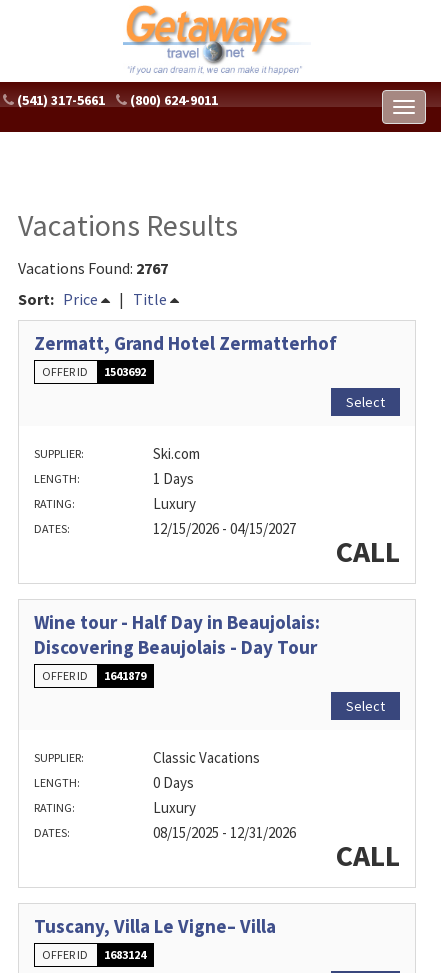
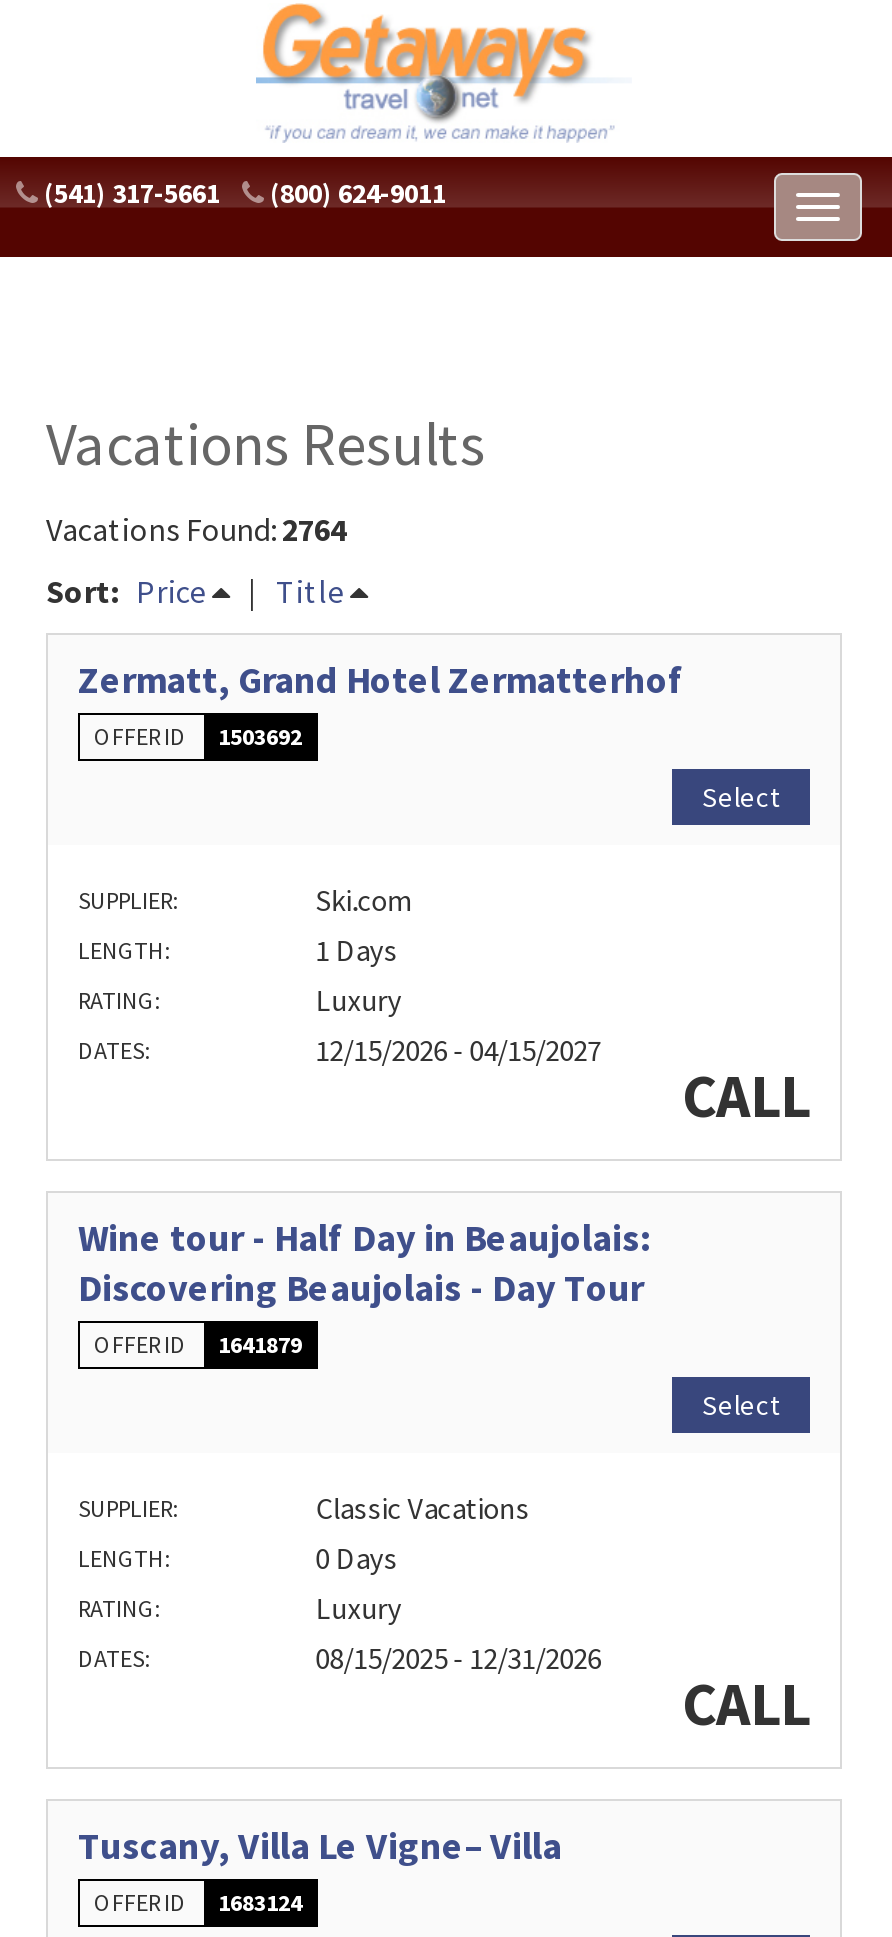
[18,258,168,278] Vacations Found: 2767 -> [46,509,346,549] Vacations Found: 2764

